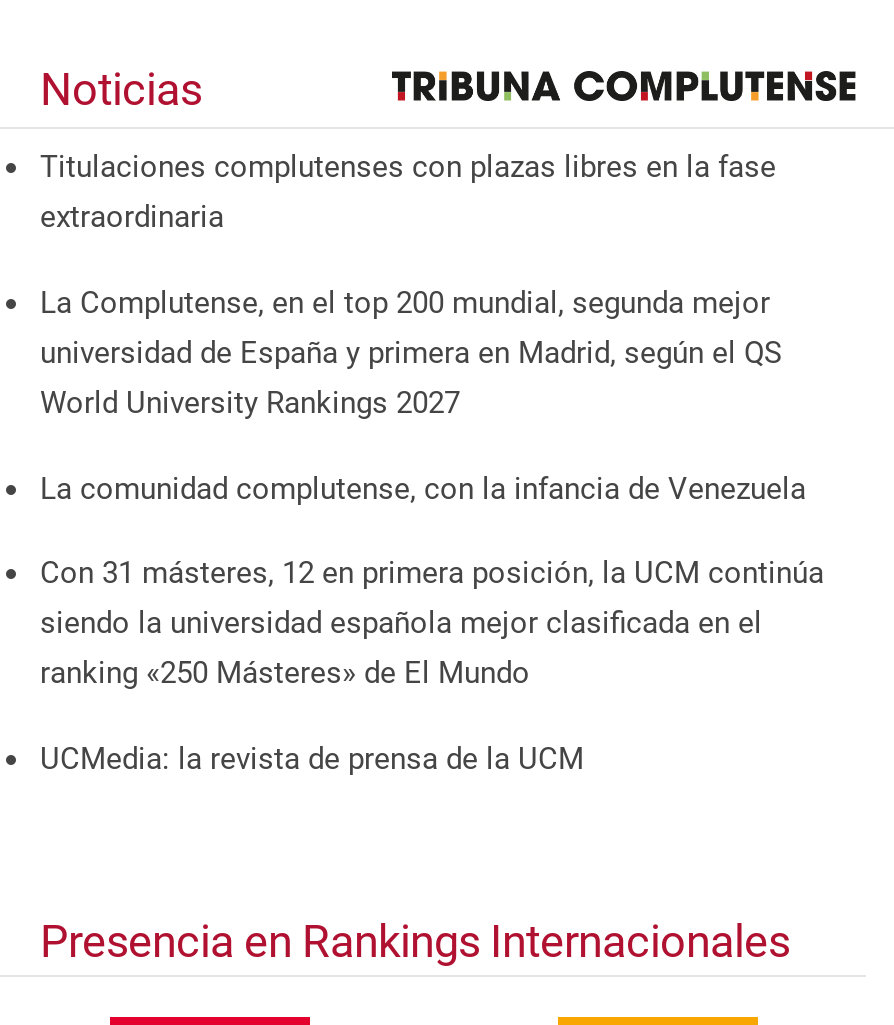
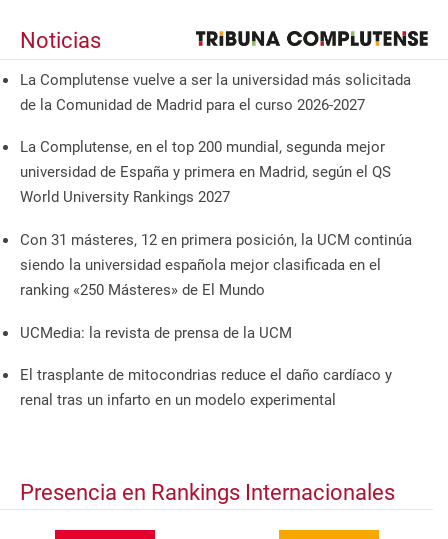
[40,150,776,236] Titulaciones complutenses con plazas libres en la fase | extraordinaria -> [20,71,411,114] La Complutense vuelve a ser la universidad más solicitada | de la Comunidad de Madrid para el curso 2026-2027
[40,470,806,506] La comunidad complutense, con la infancia de Venezuela -> none
moved [40,555,824,776] -> [20,231,412,342]: Con 31 másteres, 12 en primera posición, la UCM continúa | siendo la universidad española mejor clasificada en el | ranking «250 Másteres» de El Mundo | UCMedia: la revista de prensa de la UCM
none -> [20,366,392,409] El trasplante de mitocondrias reduce el daño cardíaco y | renal tras un infarto en un modelo experimental

